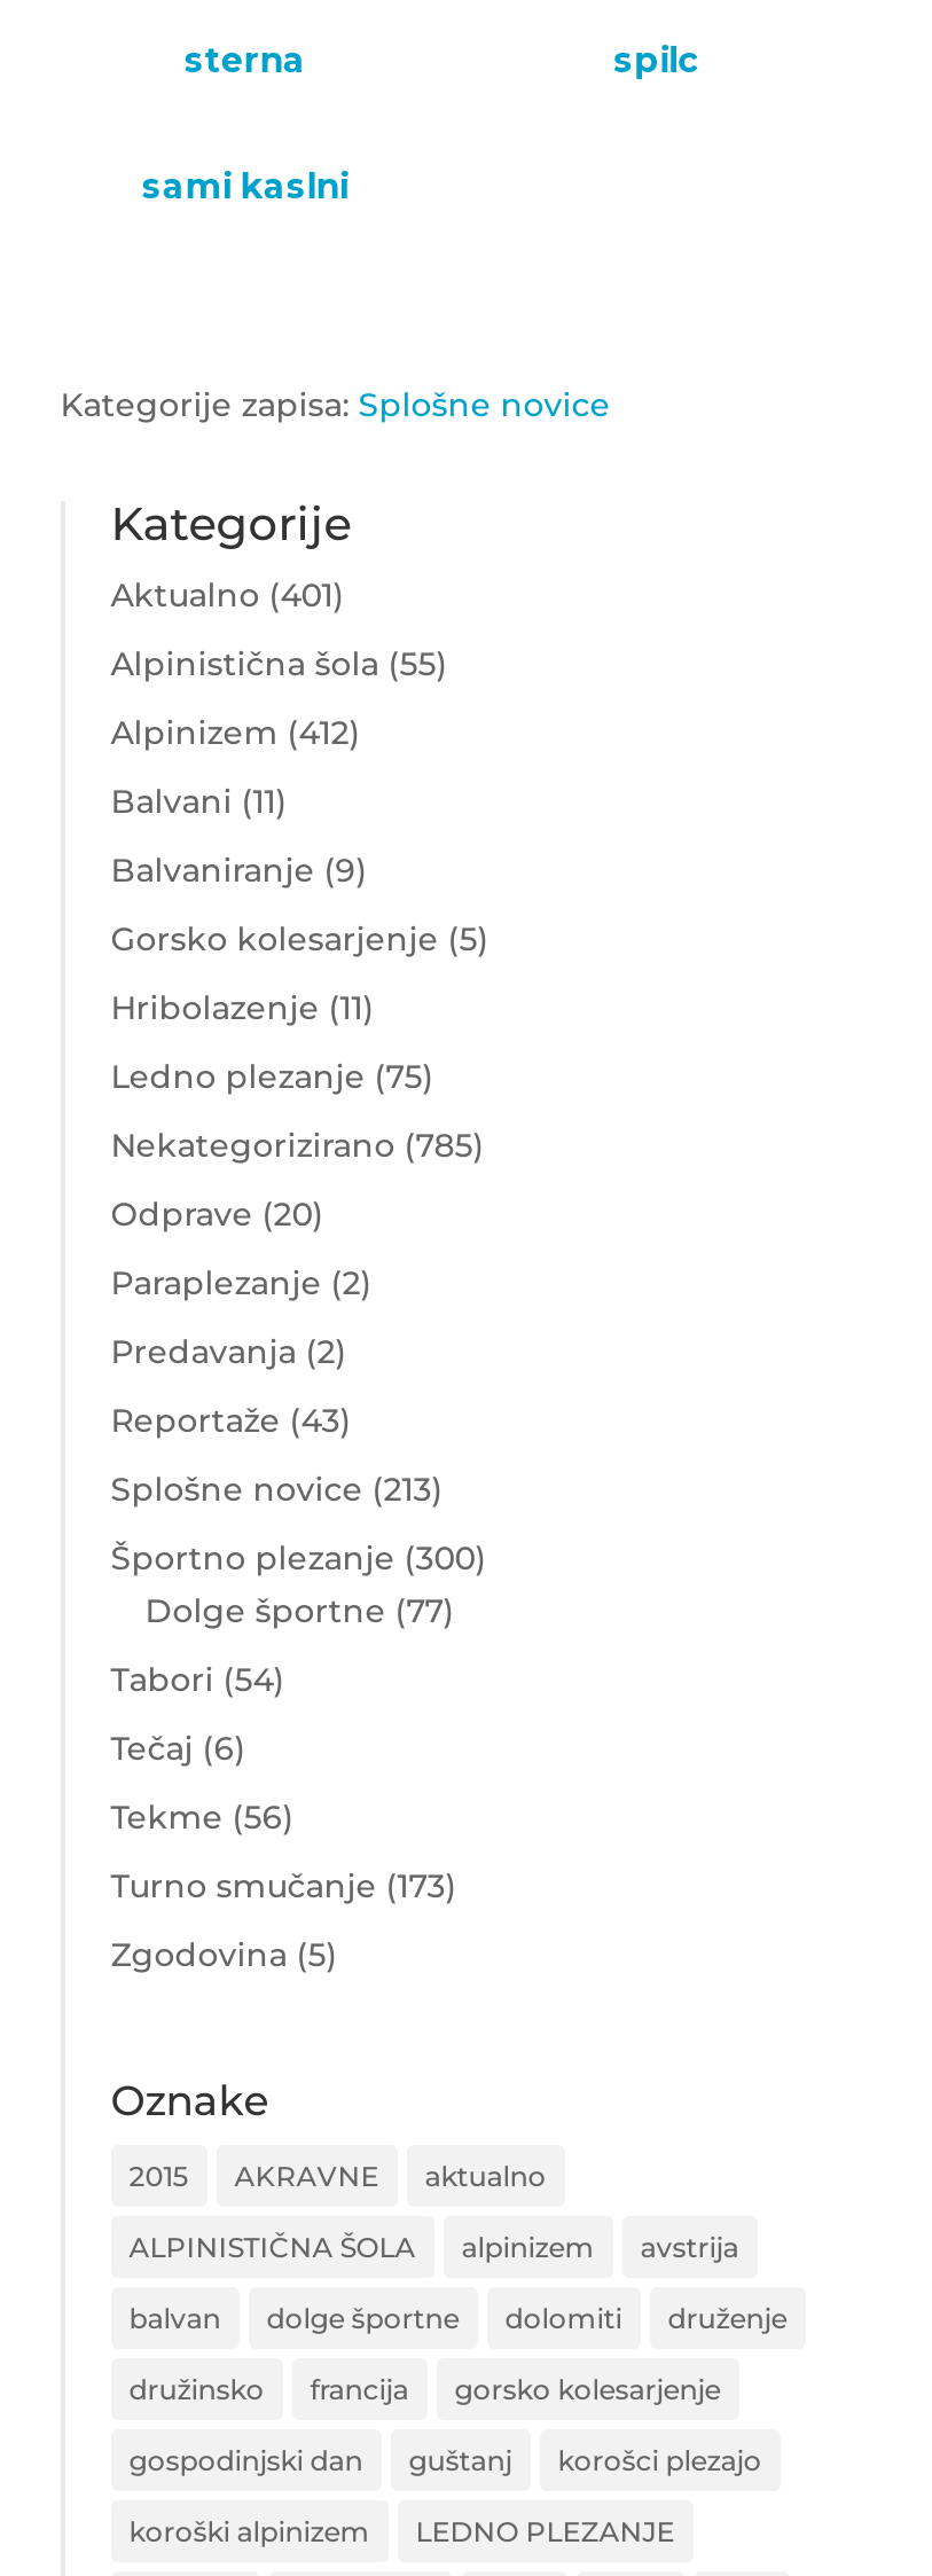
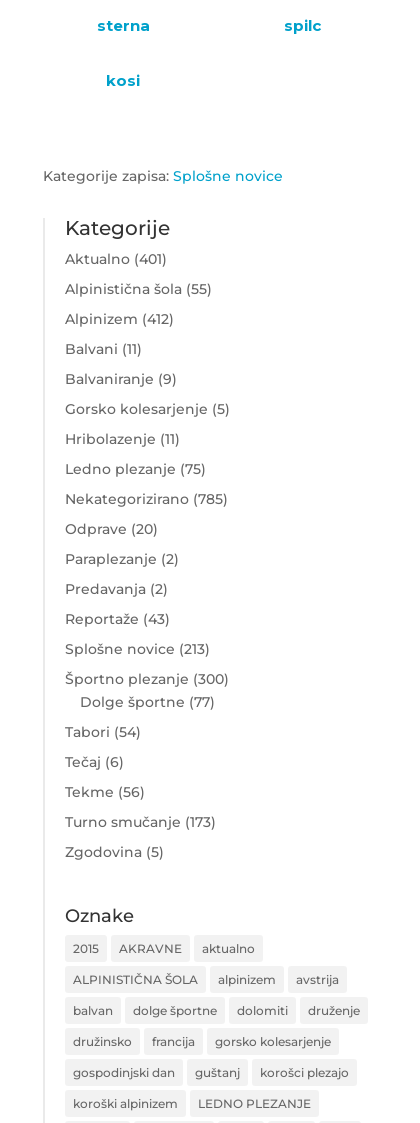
[142,164,348,208] sami kaslni -> [106,71,140,90] kosi

